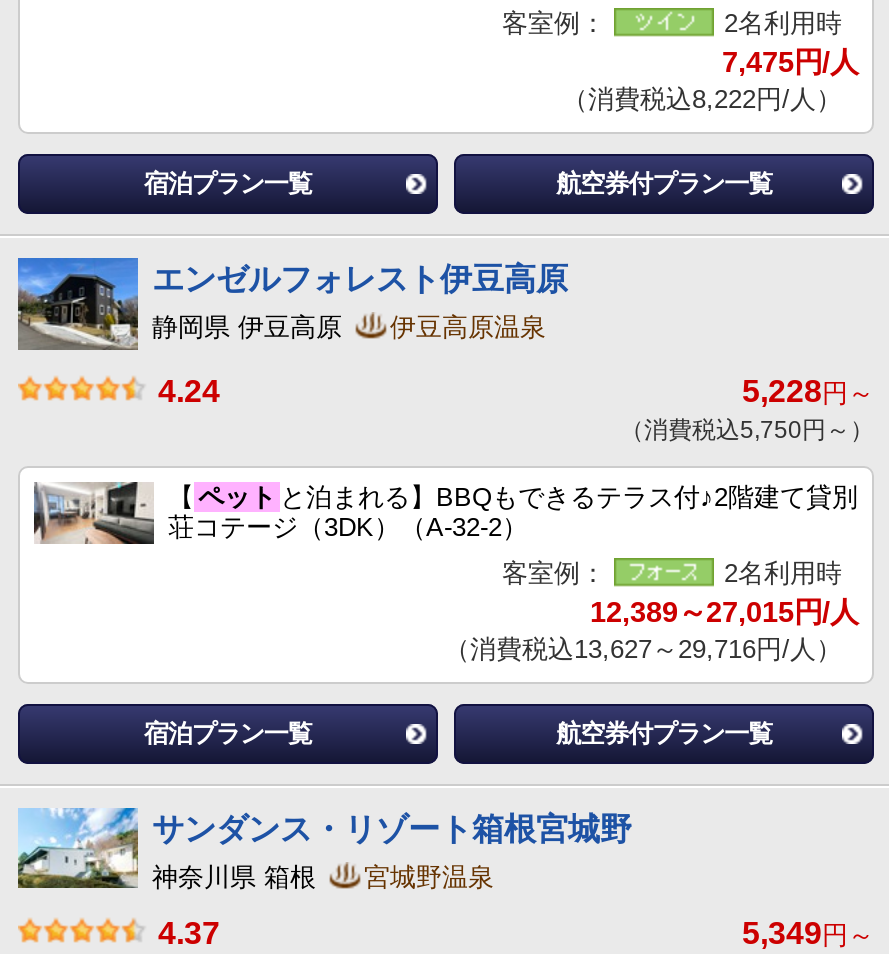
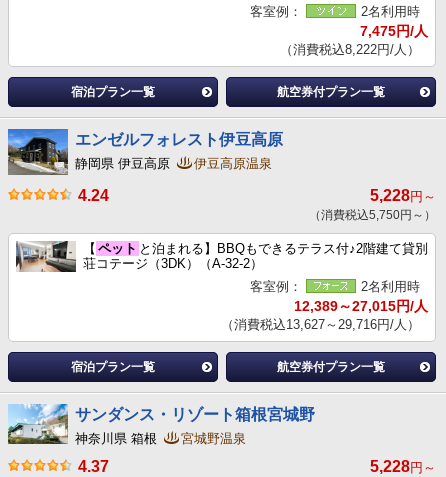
[742,915,874,949] 5,349円～ -> [370,458,436,475] 5,228円～

